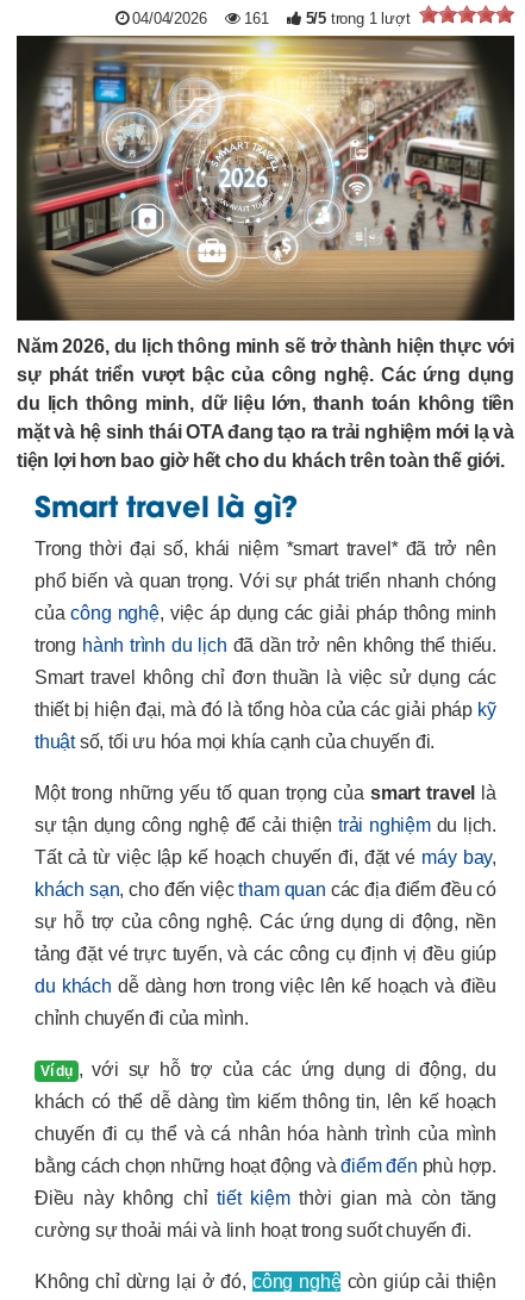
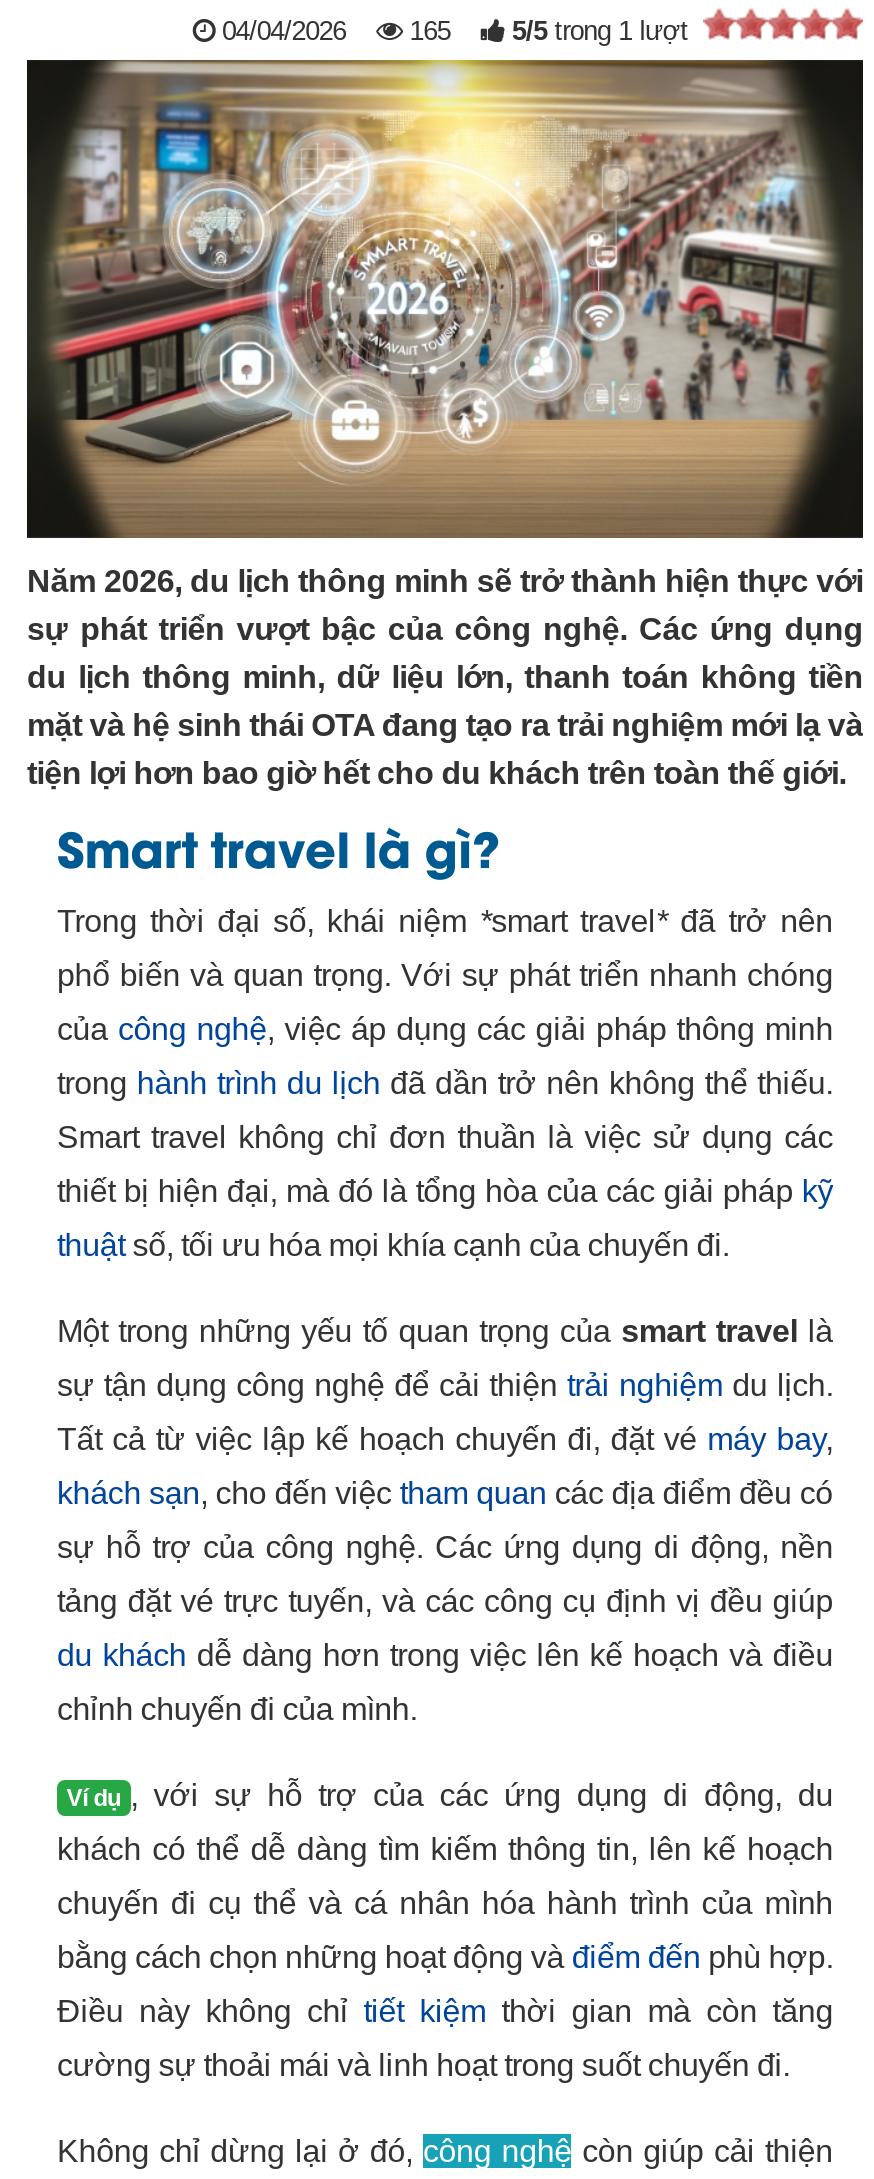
[128,10,410,27] 04/04/2026 161 5/5 trong 1 lượt -> [214,16,688,46] 04/04/2026 165 5/5 trong 1 lượt

